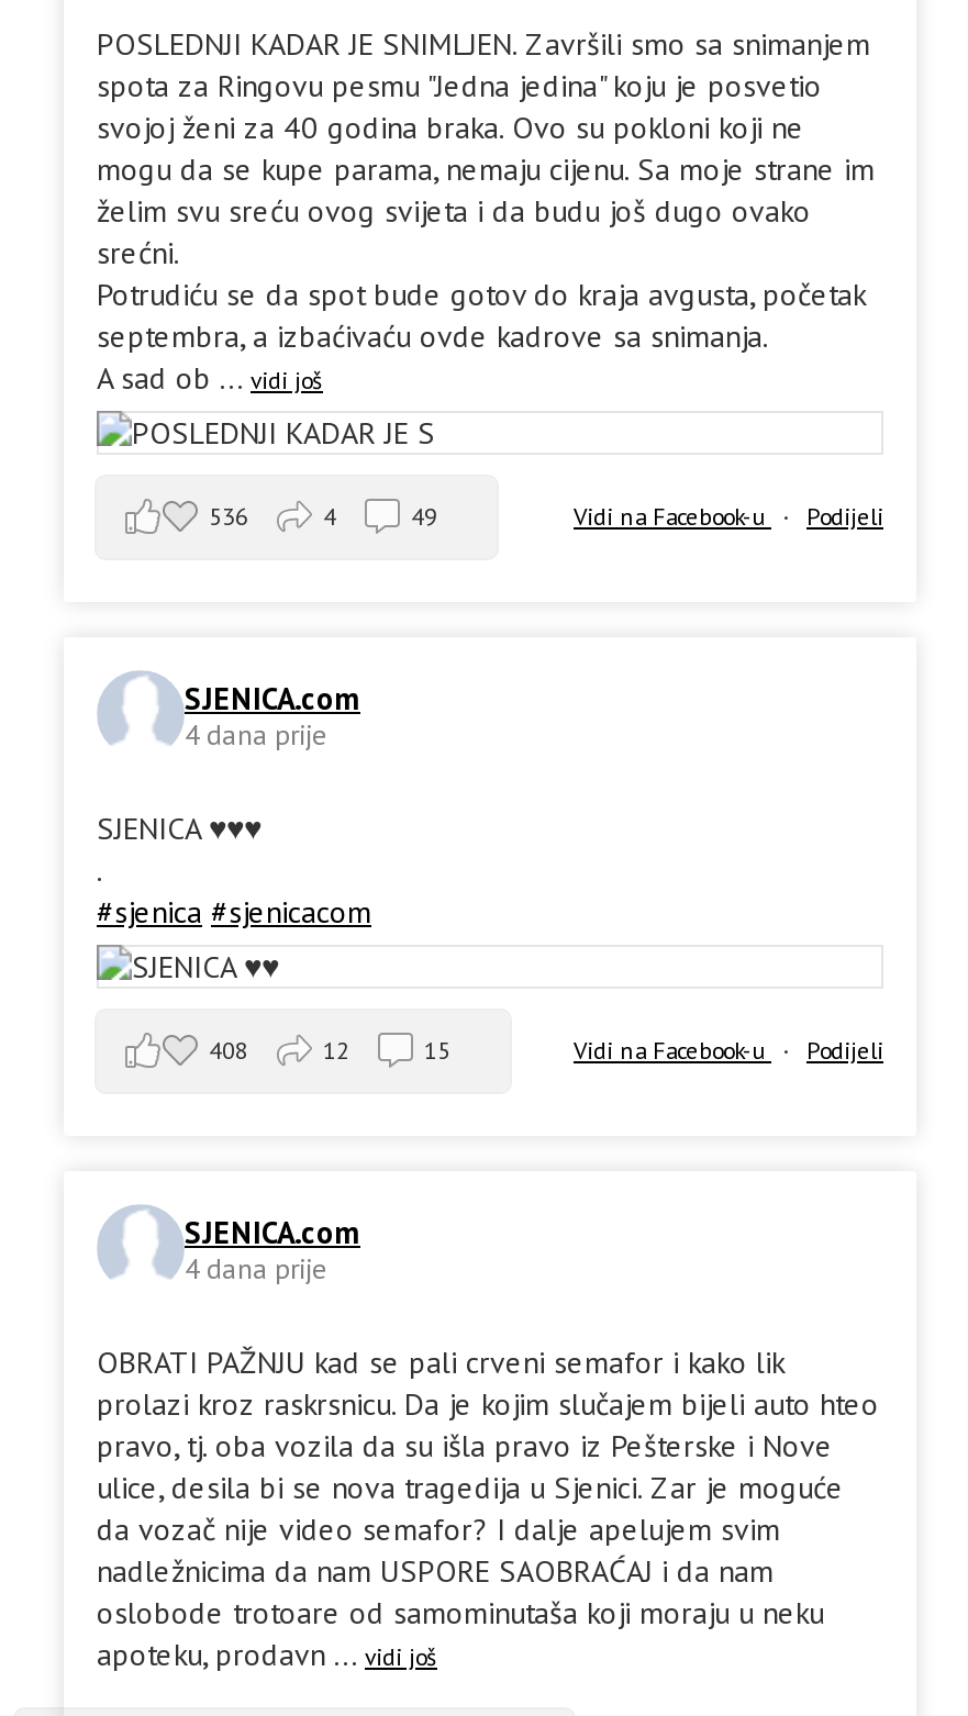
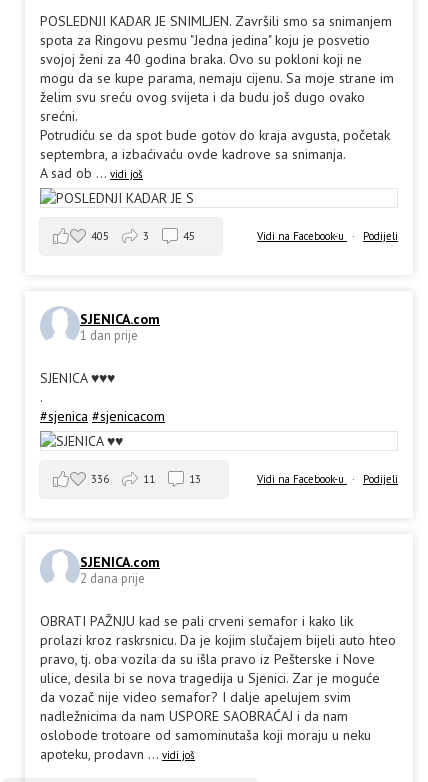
[209,501,248,531] 536 -> [91,229,109,243] 405
[323,501,336,531] 4 -> [143,229,149,243] 3
[411,501,437,531] 49 -> [183,229,195,243] 45
[185,717,327,755] 4 dana prije -> [80,327,138,344] 1 dan prije
[209,1035,248,1065] 408 -> [91,472,109,486] 336
[323,1035,349,1065] 12 -> [143,472,155,486] 11
[424,1035,450,1065] 15 -> [189,472,201,486] 13
[185,1251,327,1288] 4 dana prije -> [80,570,145,587] 2 dana prije

